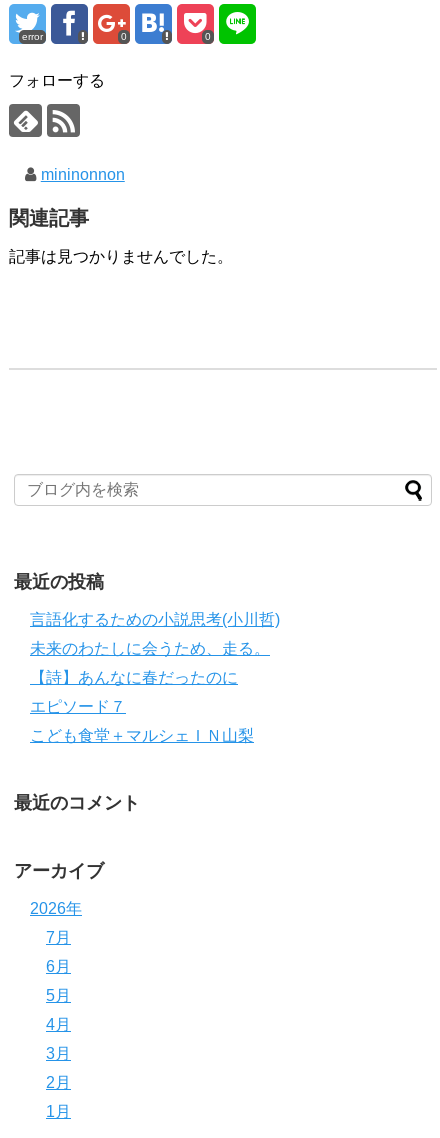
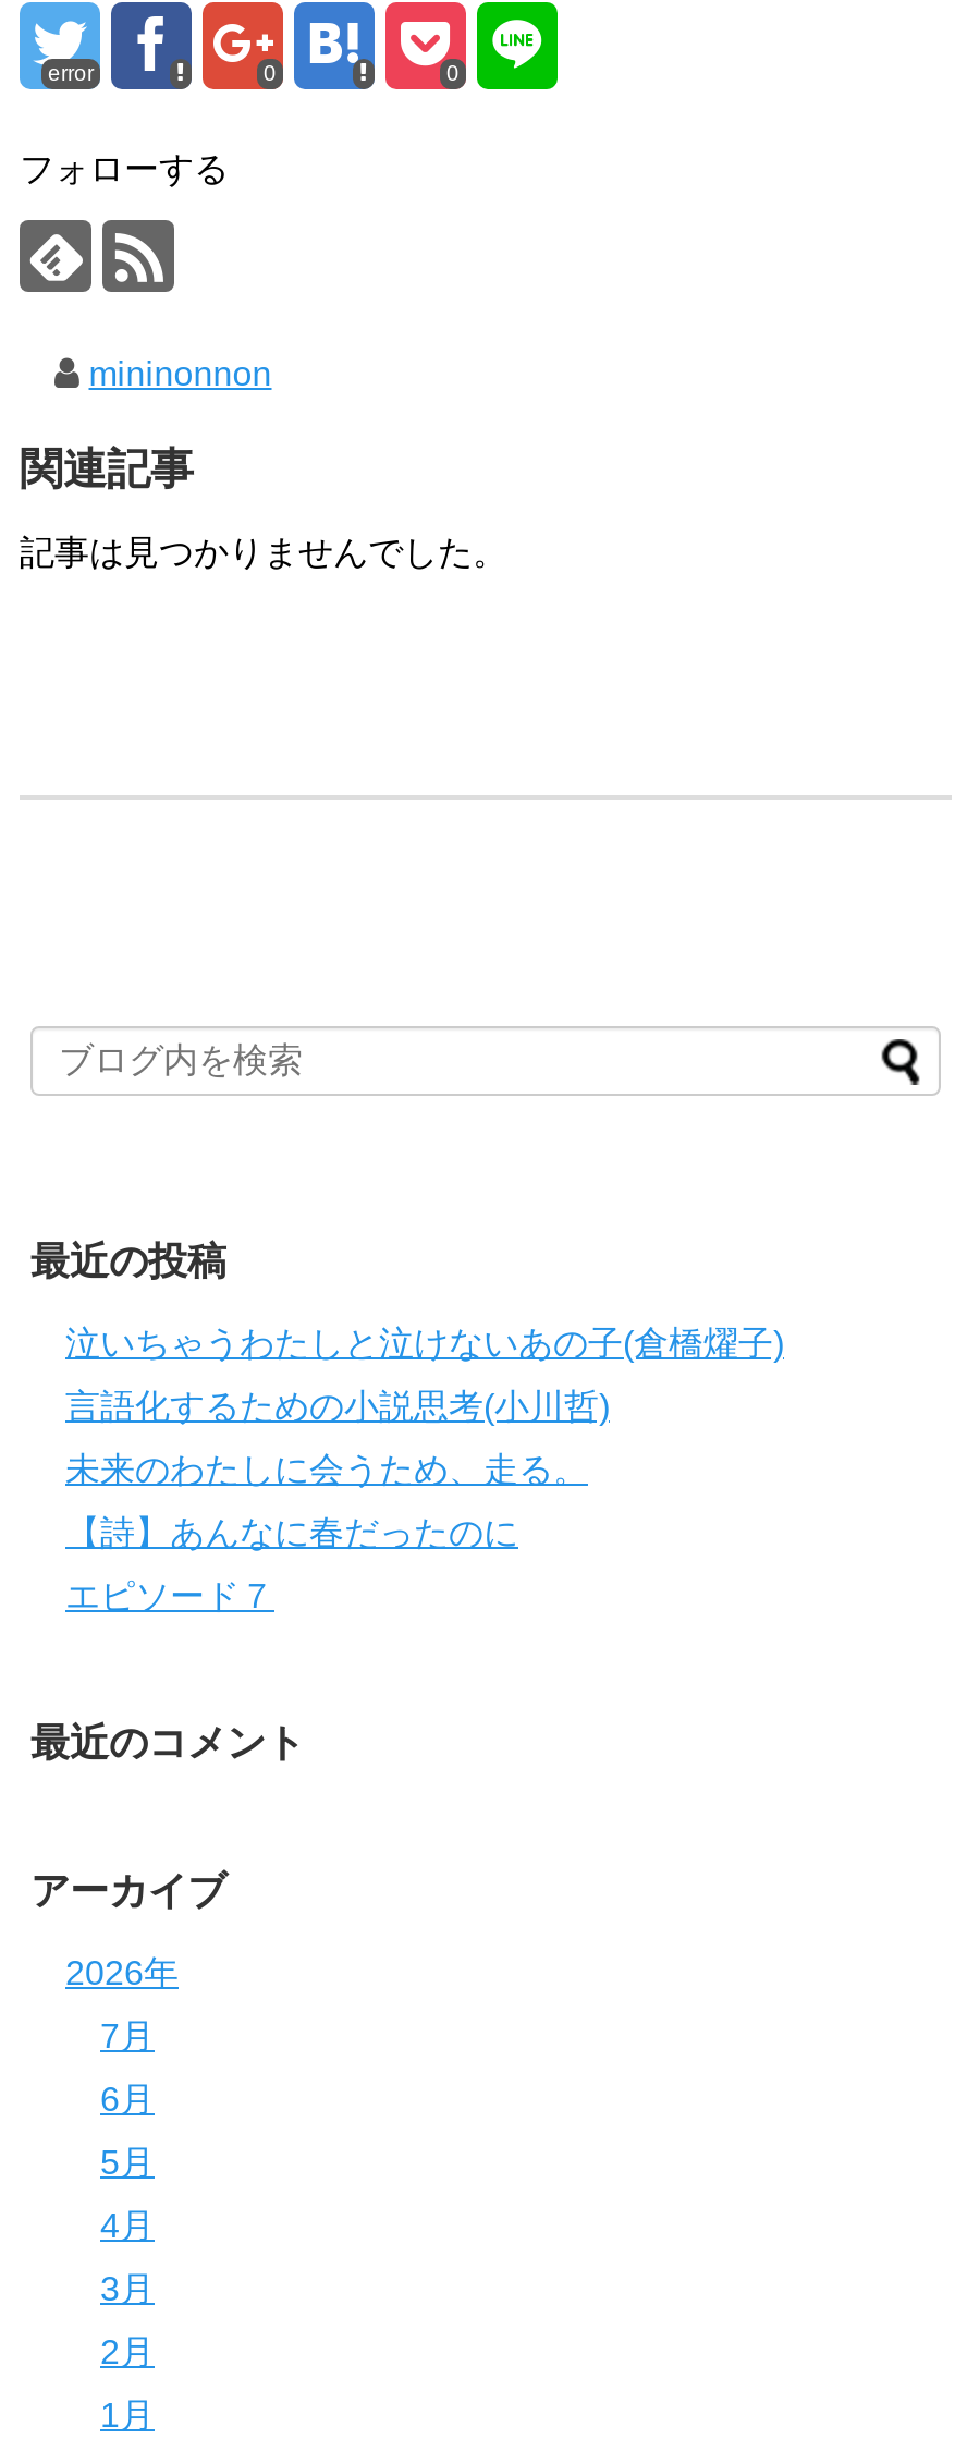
none -> [65,1325,784,1362] 泣いちゃうわたしと泣けないあの子(倉橋燿子)
moved [30,640,270,715] -> [65,1451,588,1615]: 未来のわたしに会うため、走る。 | 【詩】あんなに春だったのに | エピソード７
[30,727,254,744] こども食堂＋マルシェＩＮ山梨 -> none

